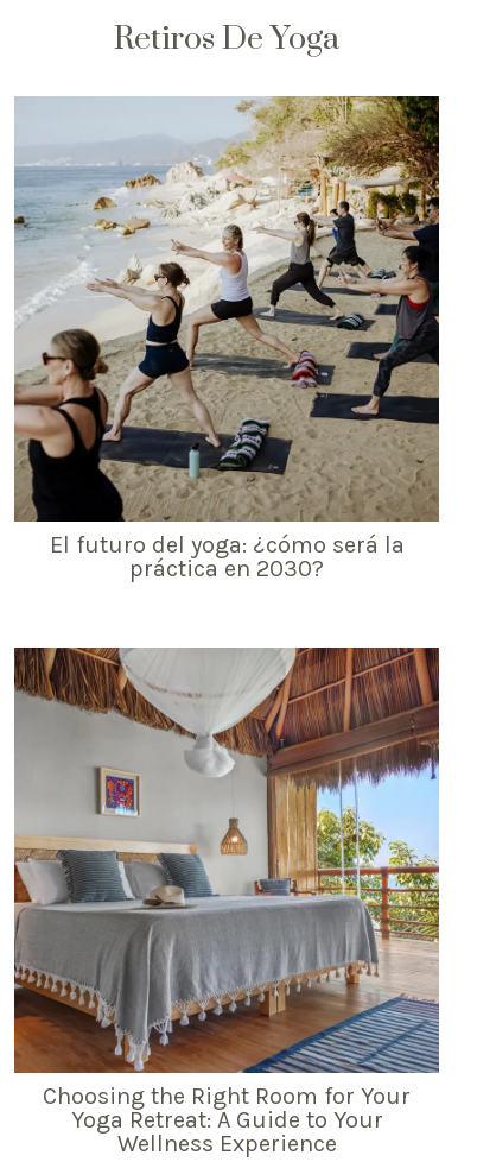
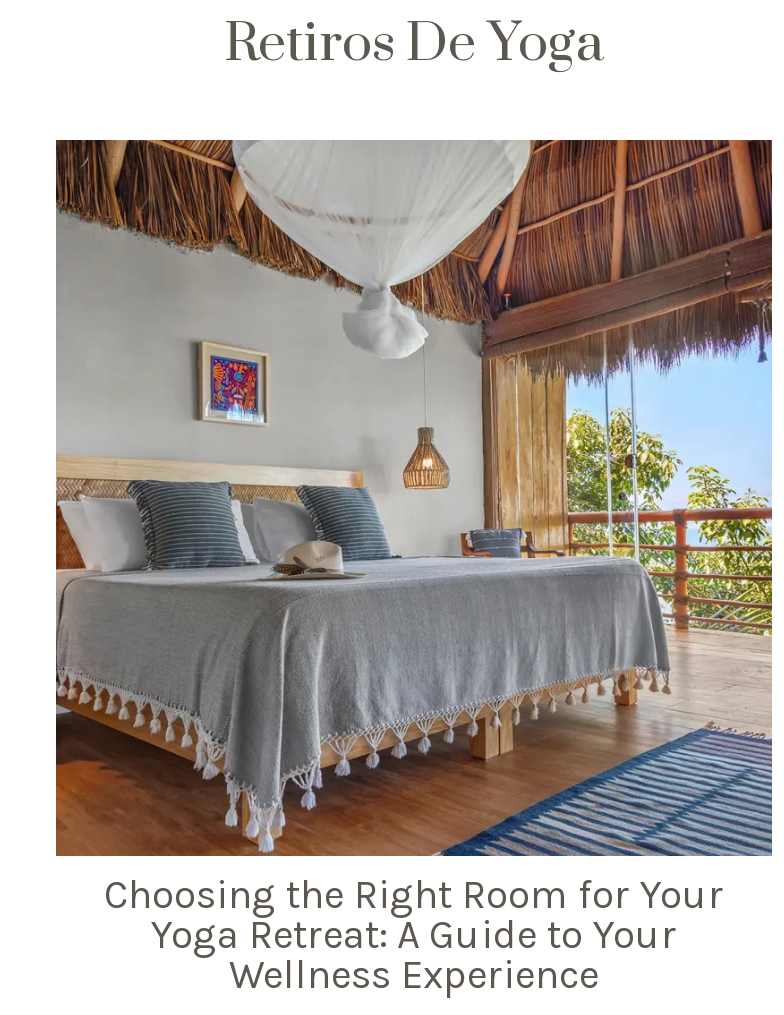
[14,95,440,582] [image] | El futuro del yoga: ¿cómo será la | práctica en 2030? -> none

